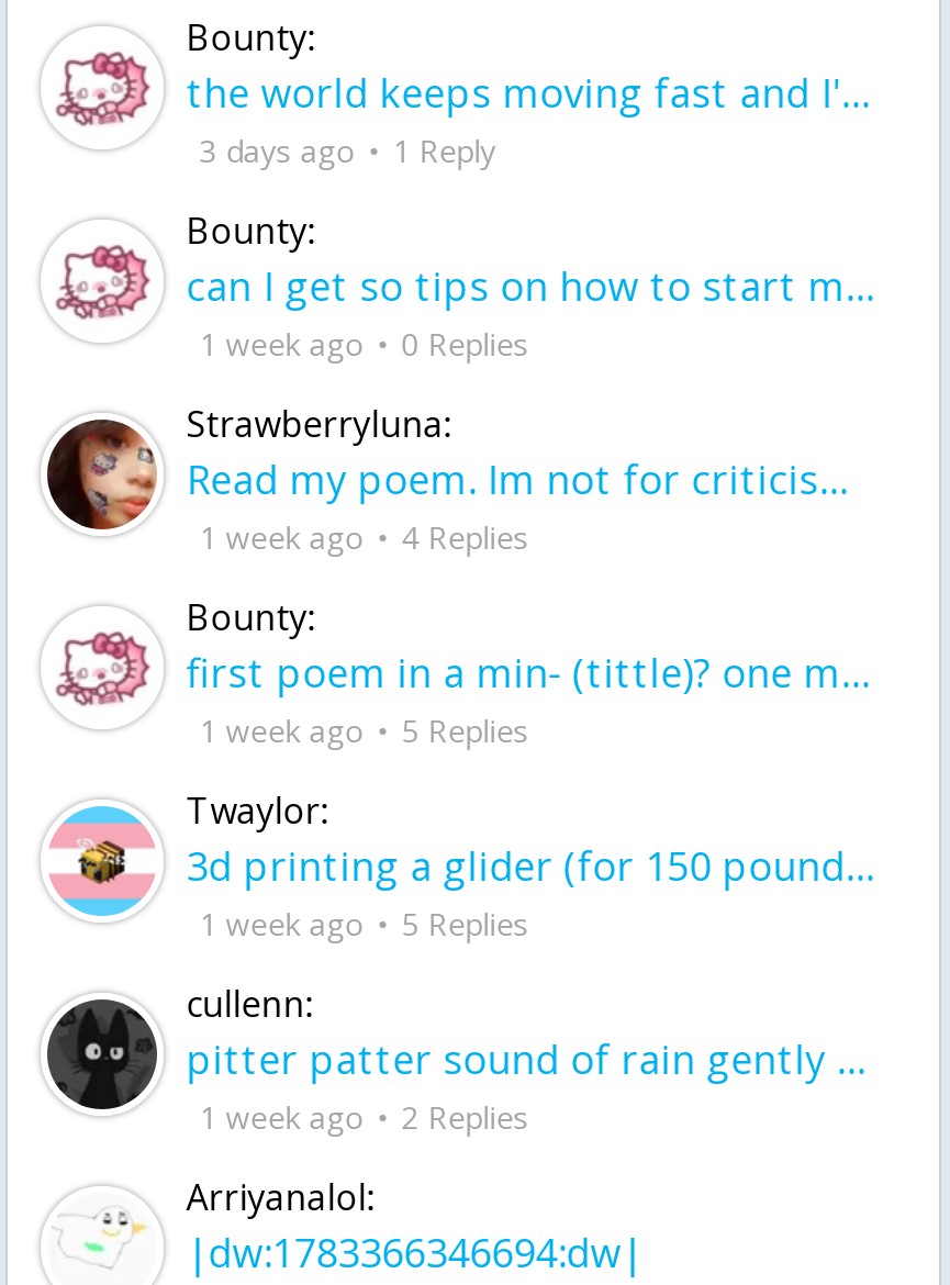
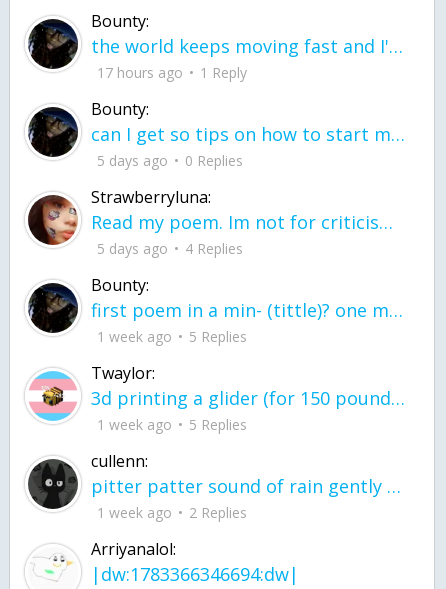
[47,33,496,171] [image] | 3 days ago 1 Reply -> [27,18,247,82] [image] | 17 hours ago 1 Reply
[47,226,529,365] [image] | 1 week ago 0 Replies -> [27,106,243,170] [image] | 5 days ago 0 Replies
[199,516,529,558] 1 week ago 4 Replies -> [97,239,243,258] 5 days ago 4 Replies
[47,613,157,723] [image] -> [27,282,79,334] [image]

